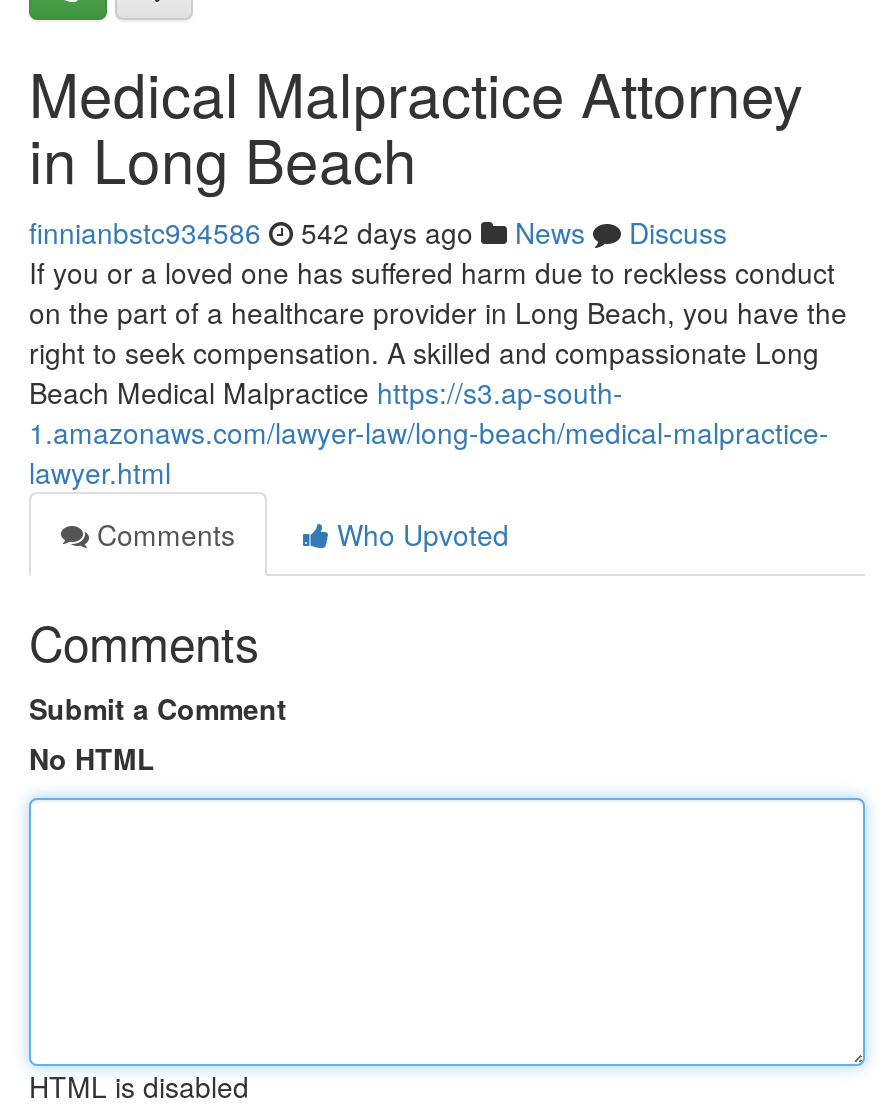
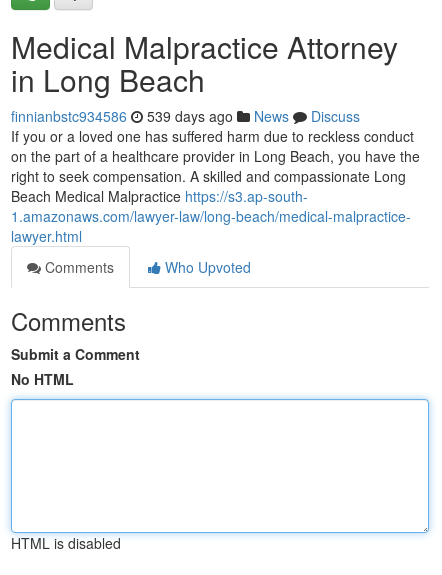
[29,212,727,252] finnianbstc934586 542 days ago News Discuss -> [11,106,360,126] finnianbstc934586 539 days ago News Discuss

